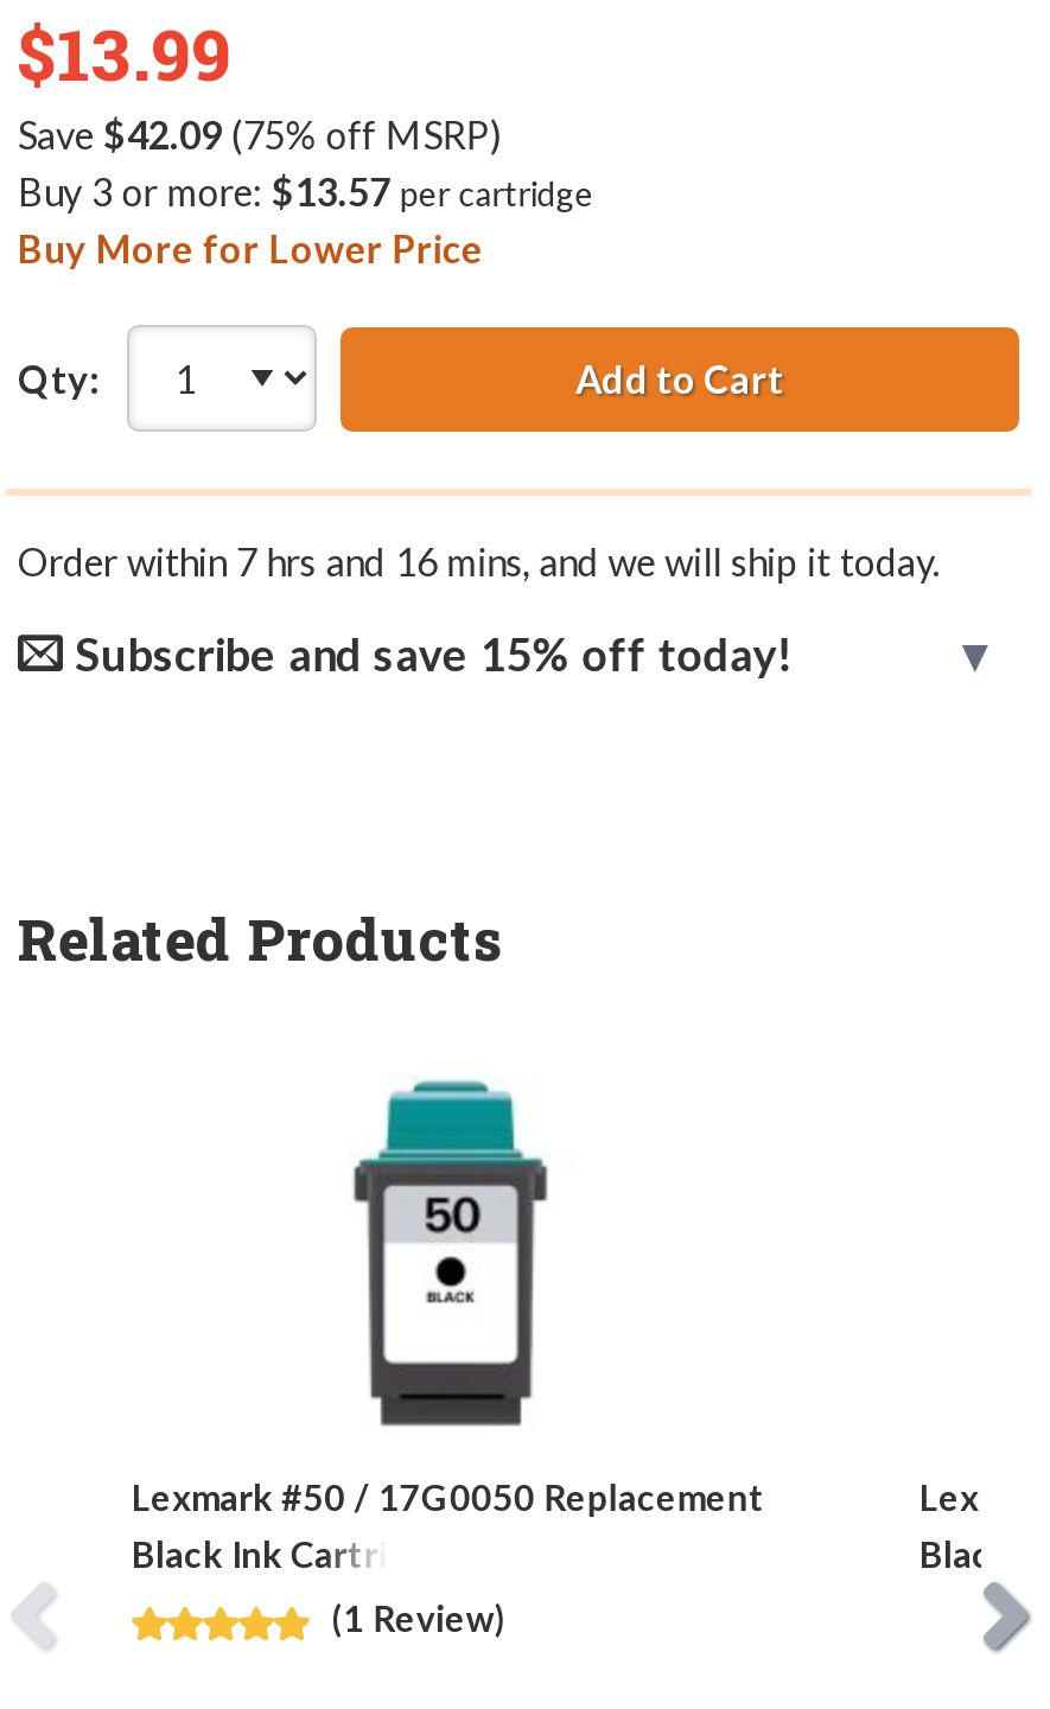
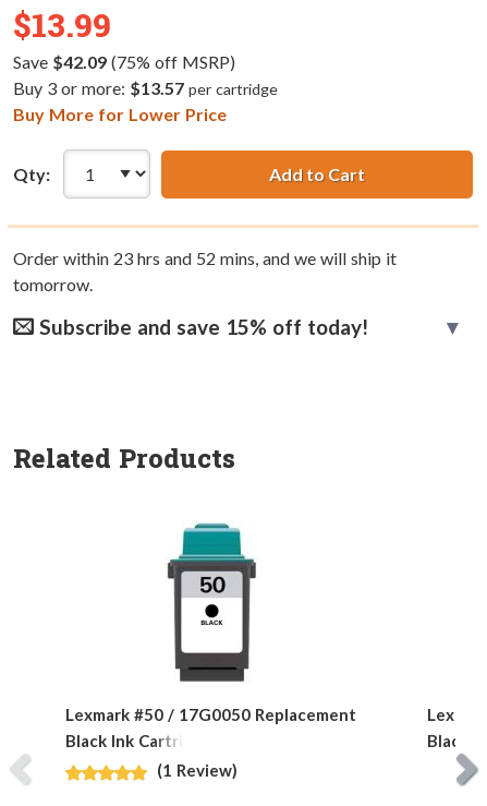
[18,539,940,584] Order within 7 hrs and 16 mins, and we will ship it today. -> [13,248,396,295] Order within 23 hrs and 52 mins, and we will ship it | tomorrow.

